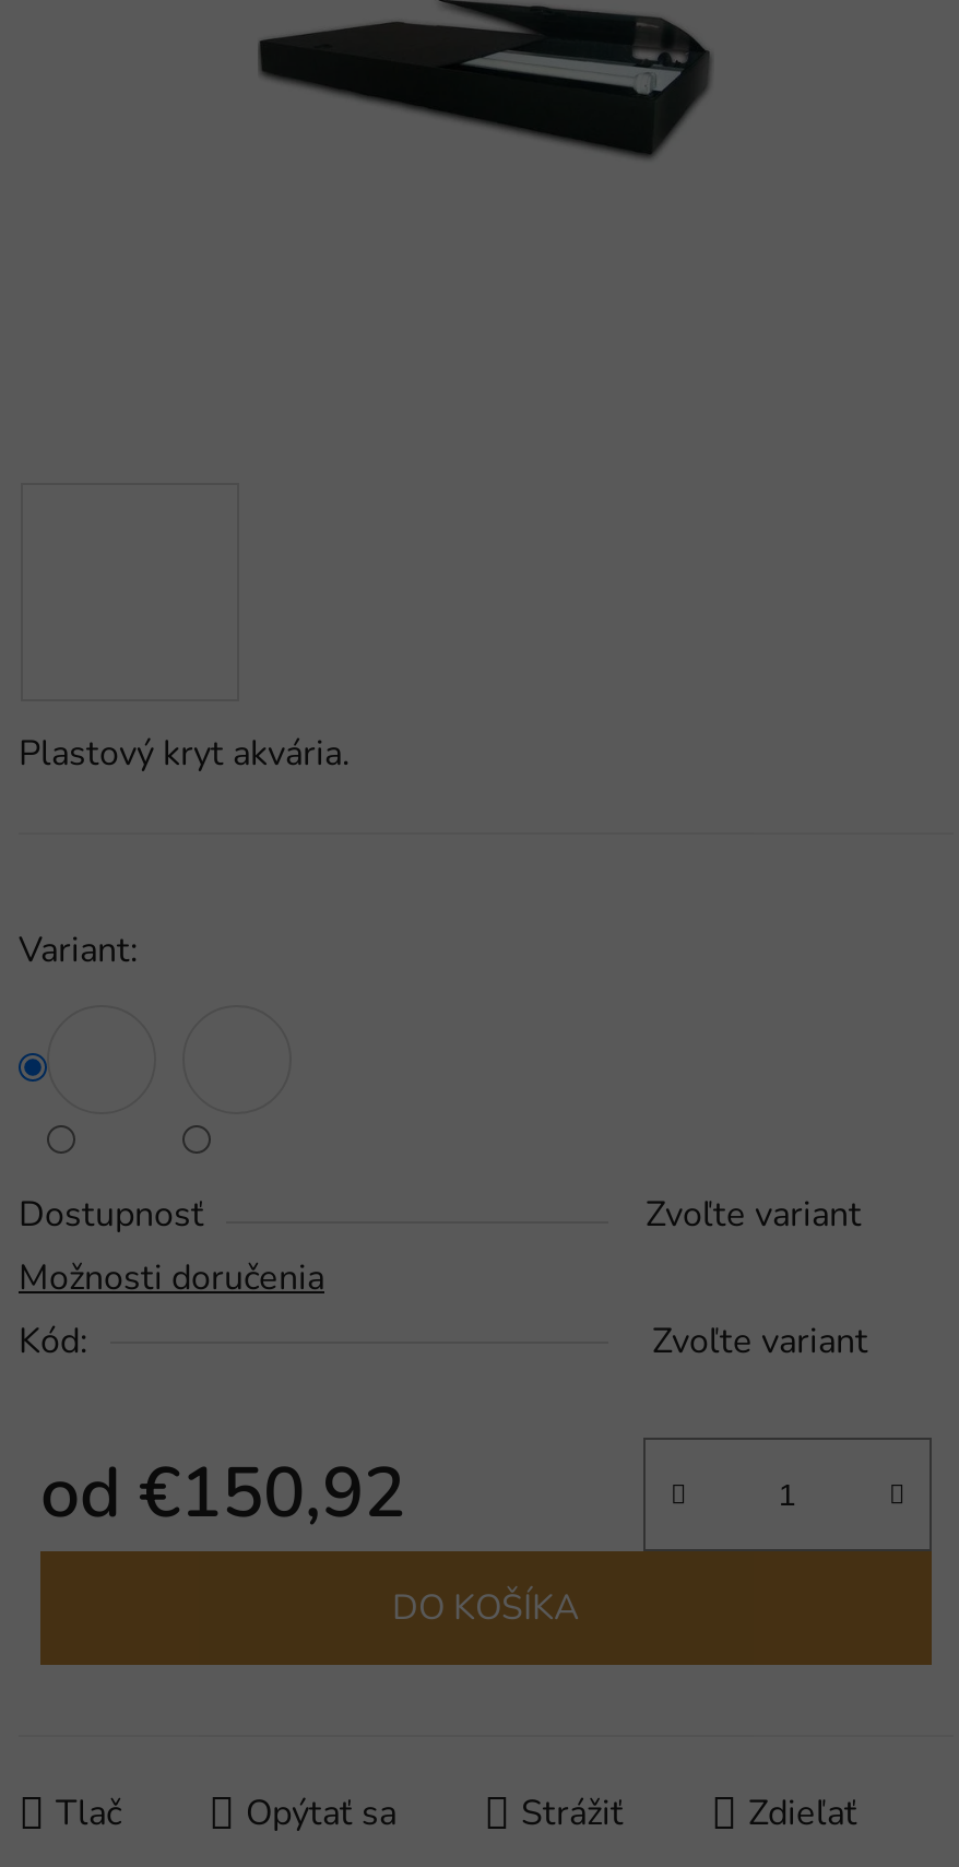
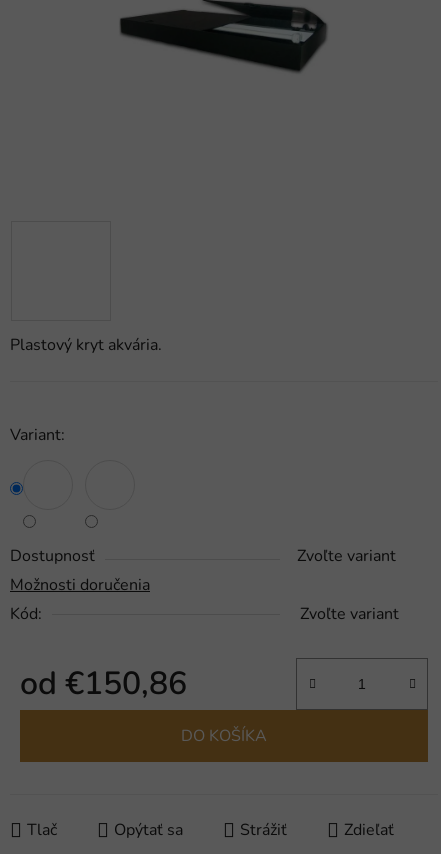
[40,1447,405,1541] od €150,92 -> [20,662,187,705] od €150,86

